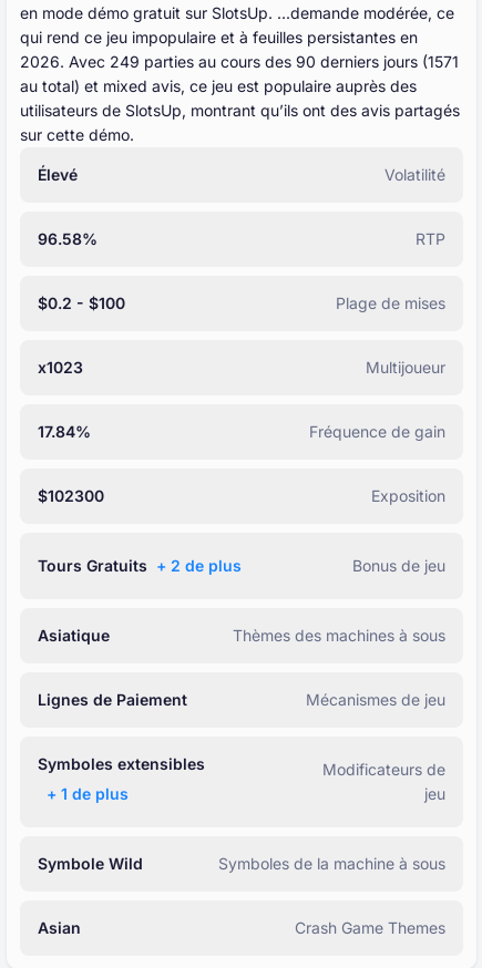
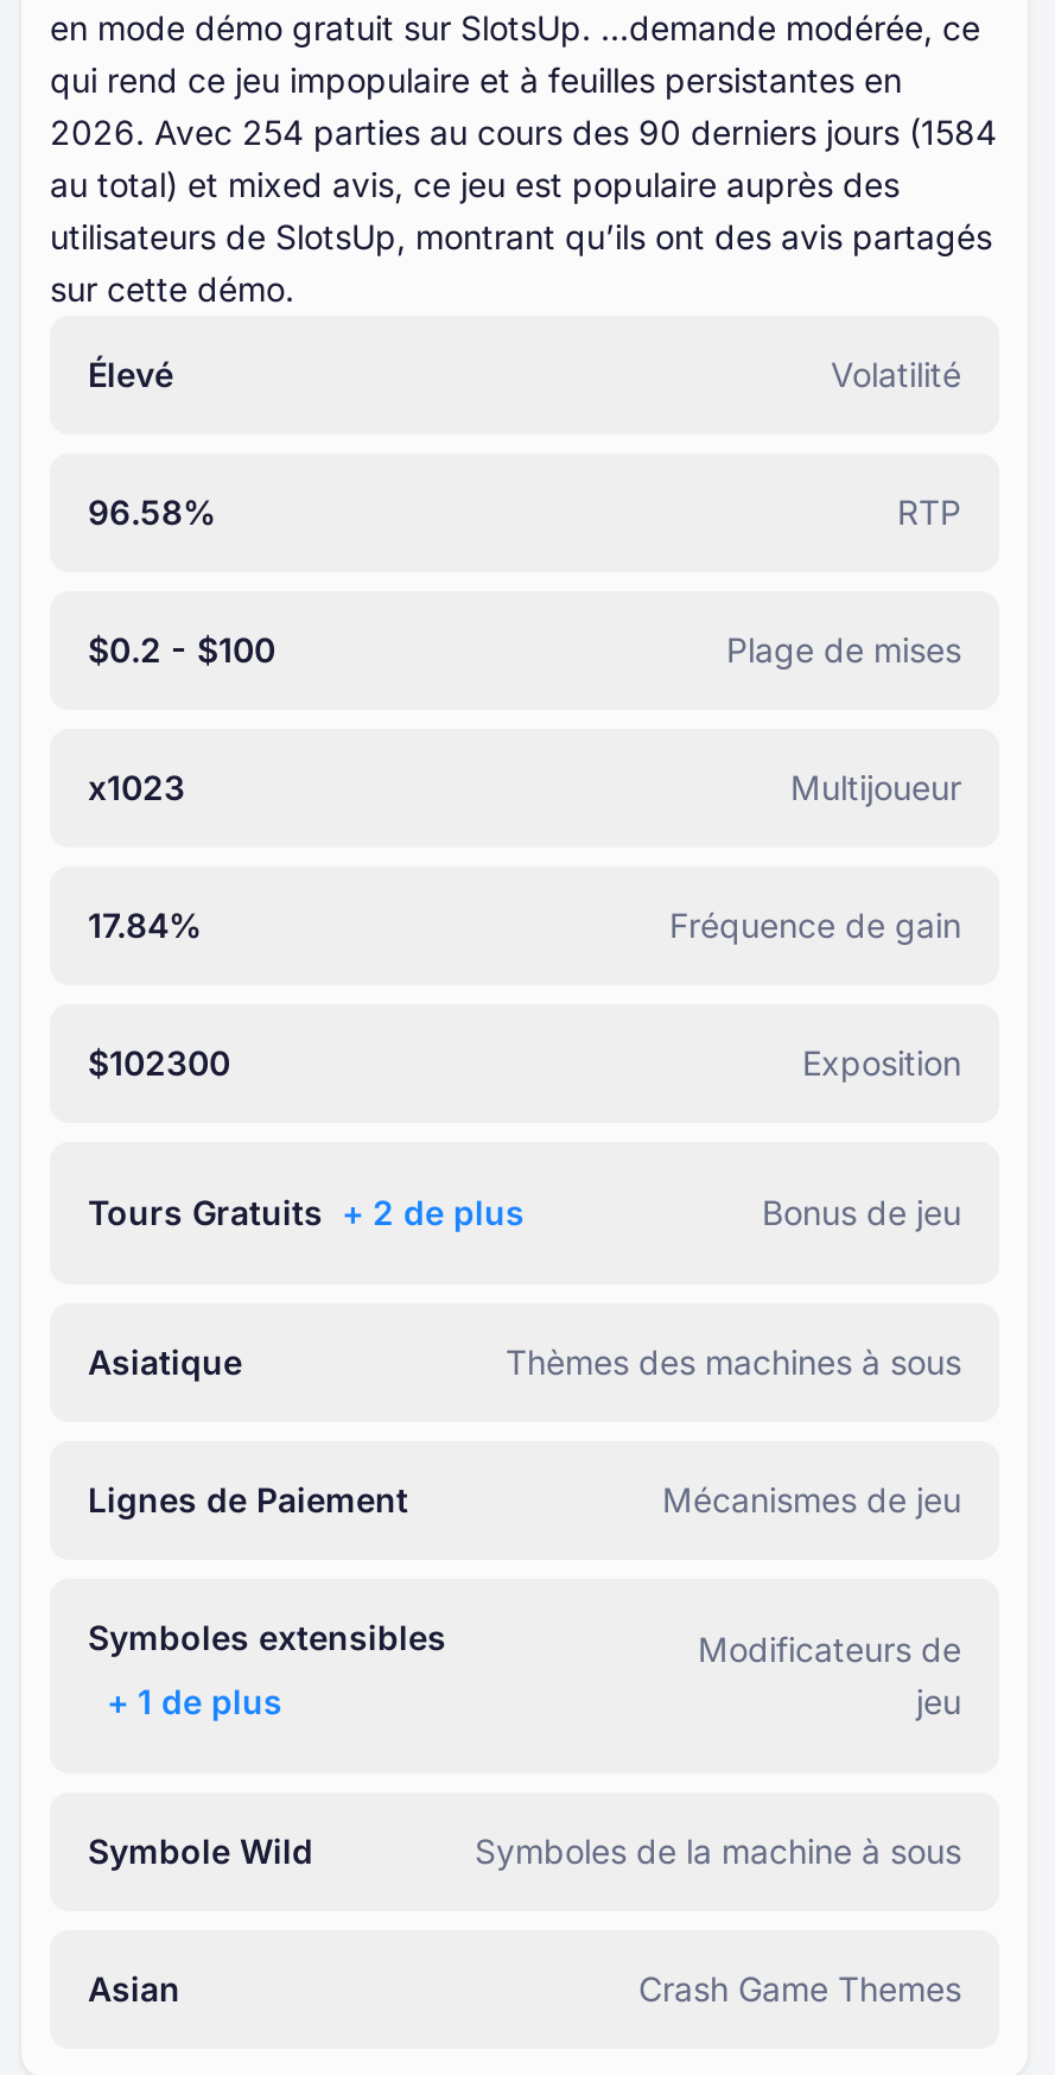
[20,52,459,71] 2026. Avec 249 parties au cours des 90 derniers jours (1571 -> [50,112,997,152] 2026. Avec 254 parties au cours des 90 derniers jours (1584

